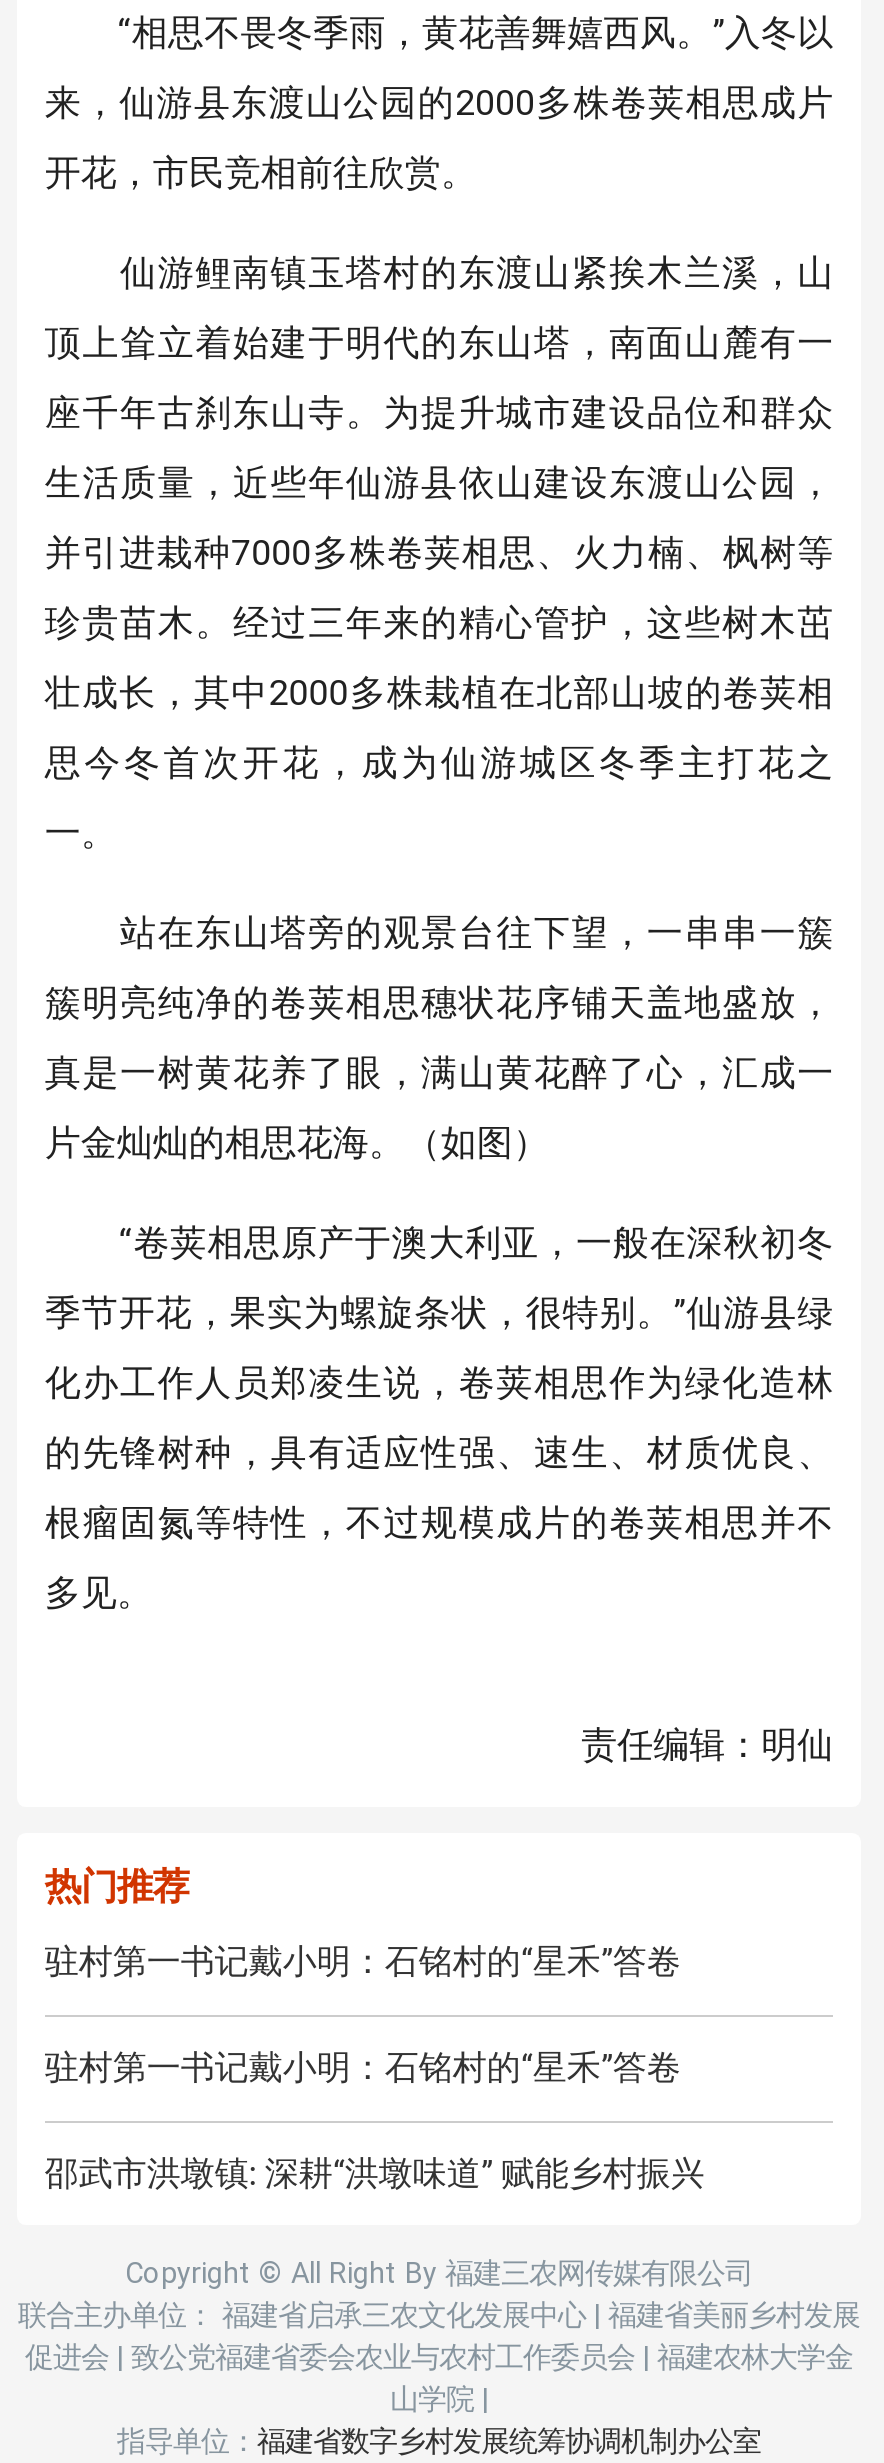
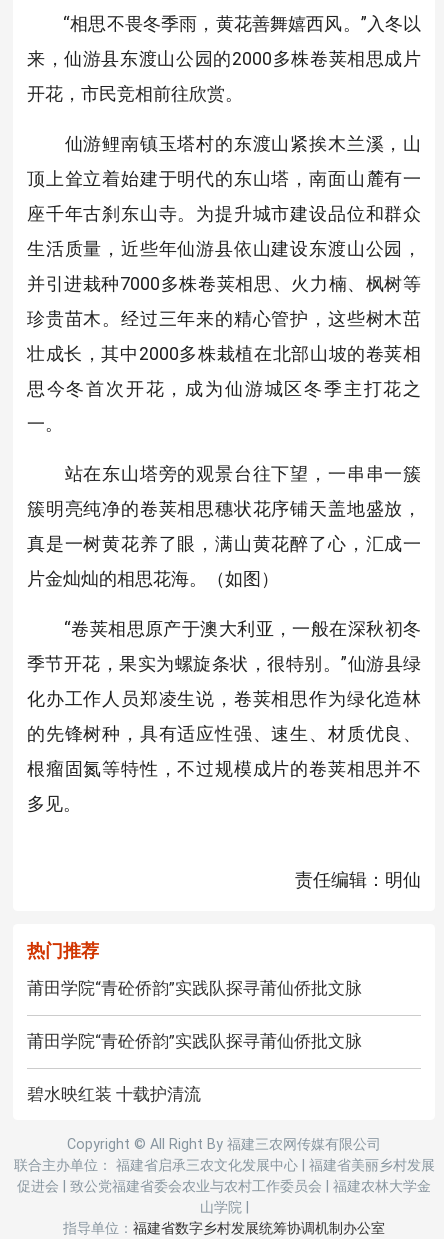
[45,1941,681,1981] 驻村第一书记戴小明：石铭村的“星禾”答卷 -> [27,978,362,998] 莆田学院“青砼侨韵”实践队探寻莆仙侨批文脉
[45,2047,681,2087] 驻村第一书记戴小明：石铭村的“星禾”答卷 -> [27,1031,362,1051] 莆田学院“青砼侨韵”实践队探寻莆仙侨批文脉
[45,2153,705,2193] 邵武市洪墩镇: 深耕“洪墩味道” 赋能乡村振兴 -> [27,1084,201,1104] 碧水映红装 十载护清流

